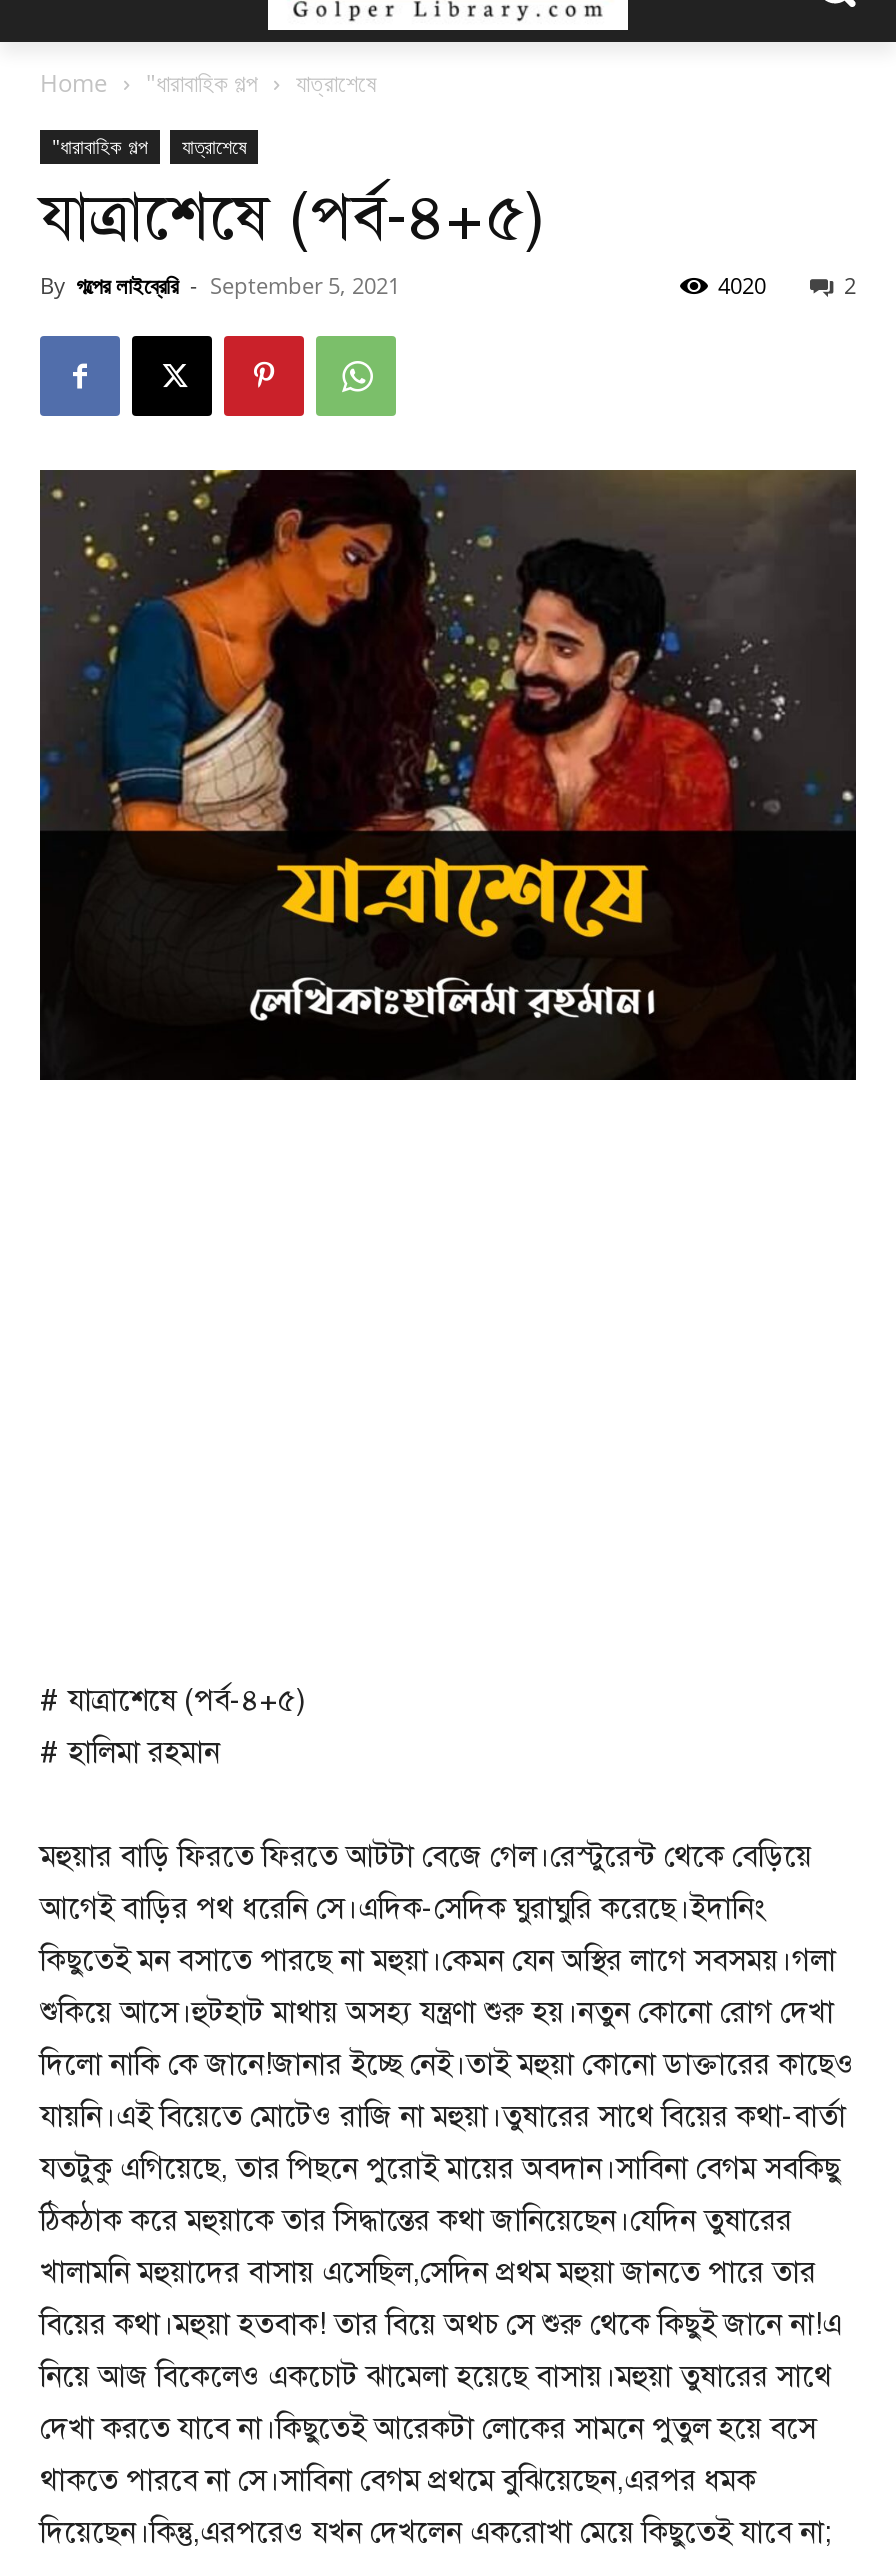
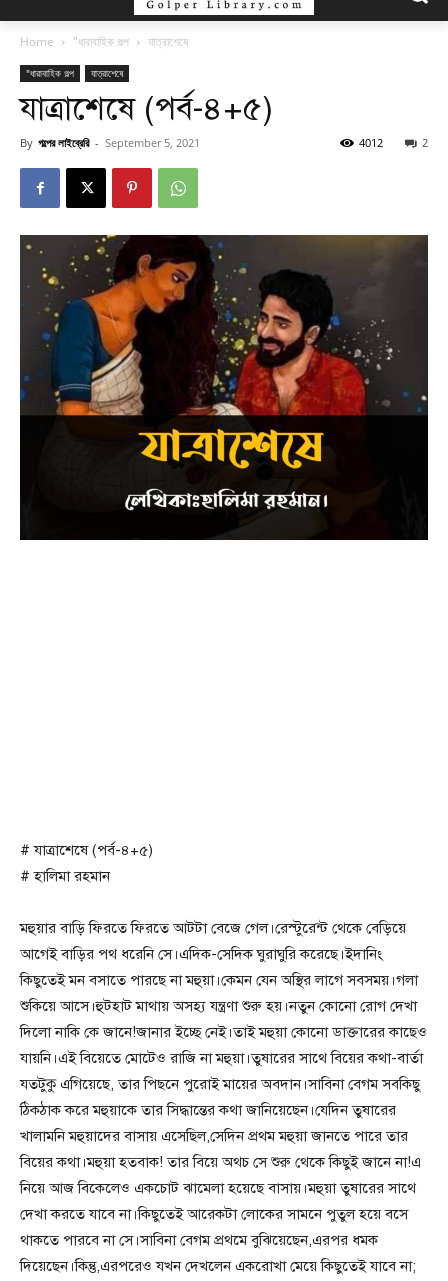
[718,270,766,300] 4020 -> [359,135,383,150] 4012

